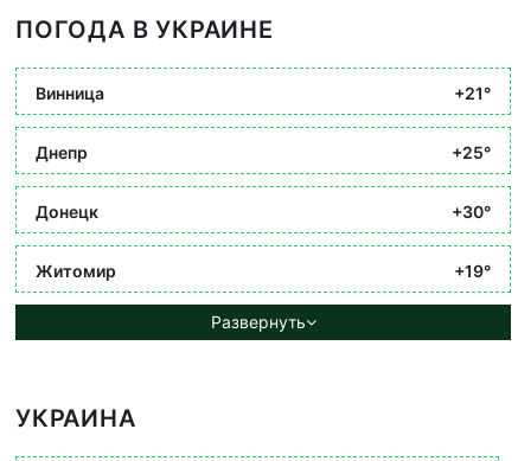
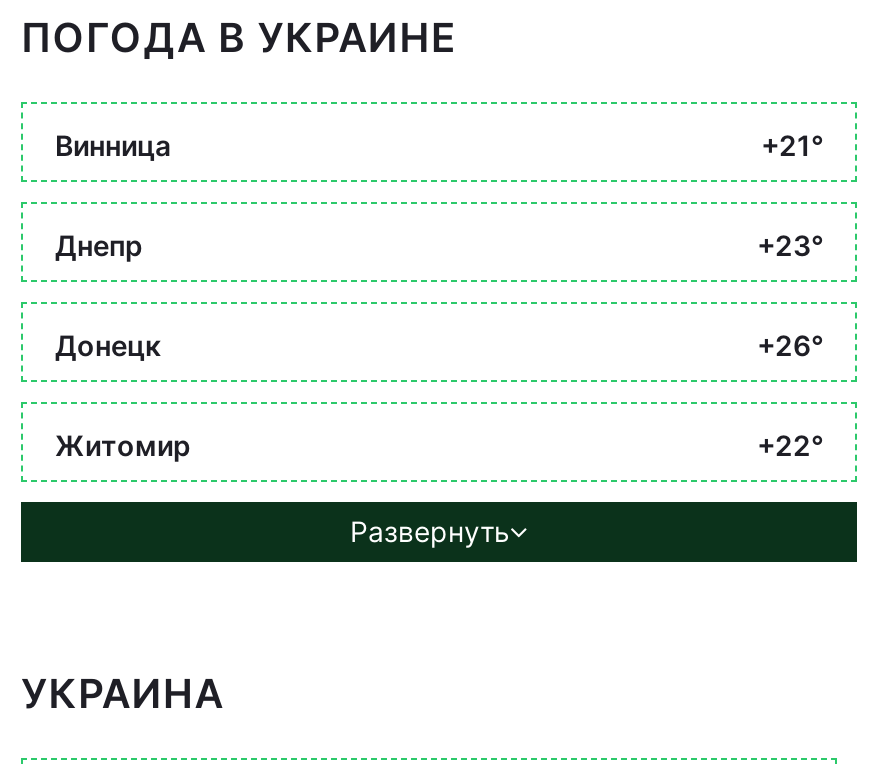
[452,142,491,162] +25° -> [757,227,823,261] +23°
[452,201,491,221] +30° -> [757,327,823,361] +26°
[454,260,491,280] +19° -> [757,427,823,461] +22°

